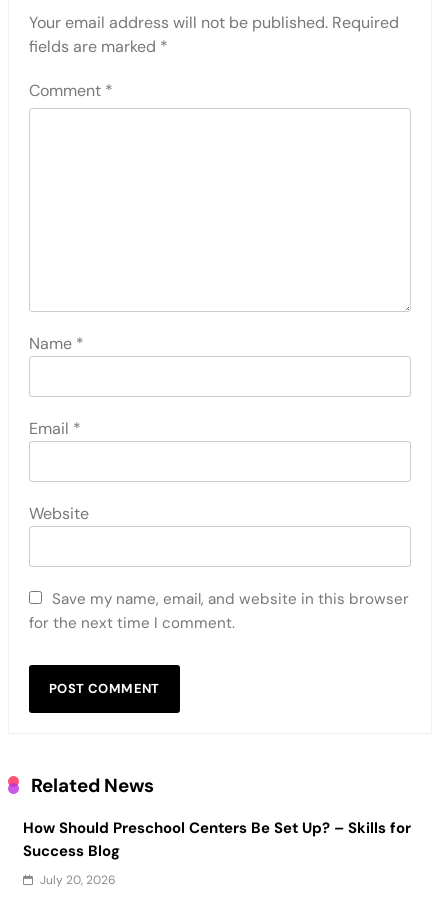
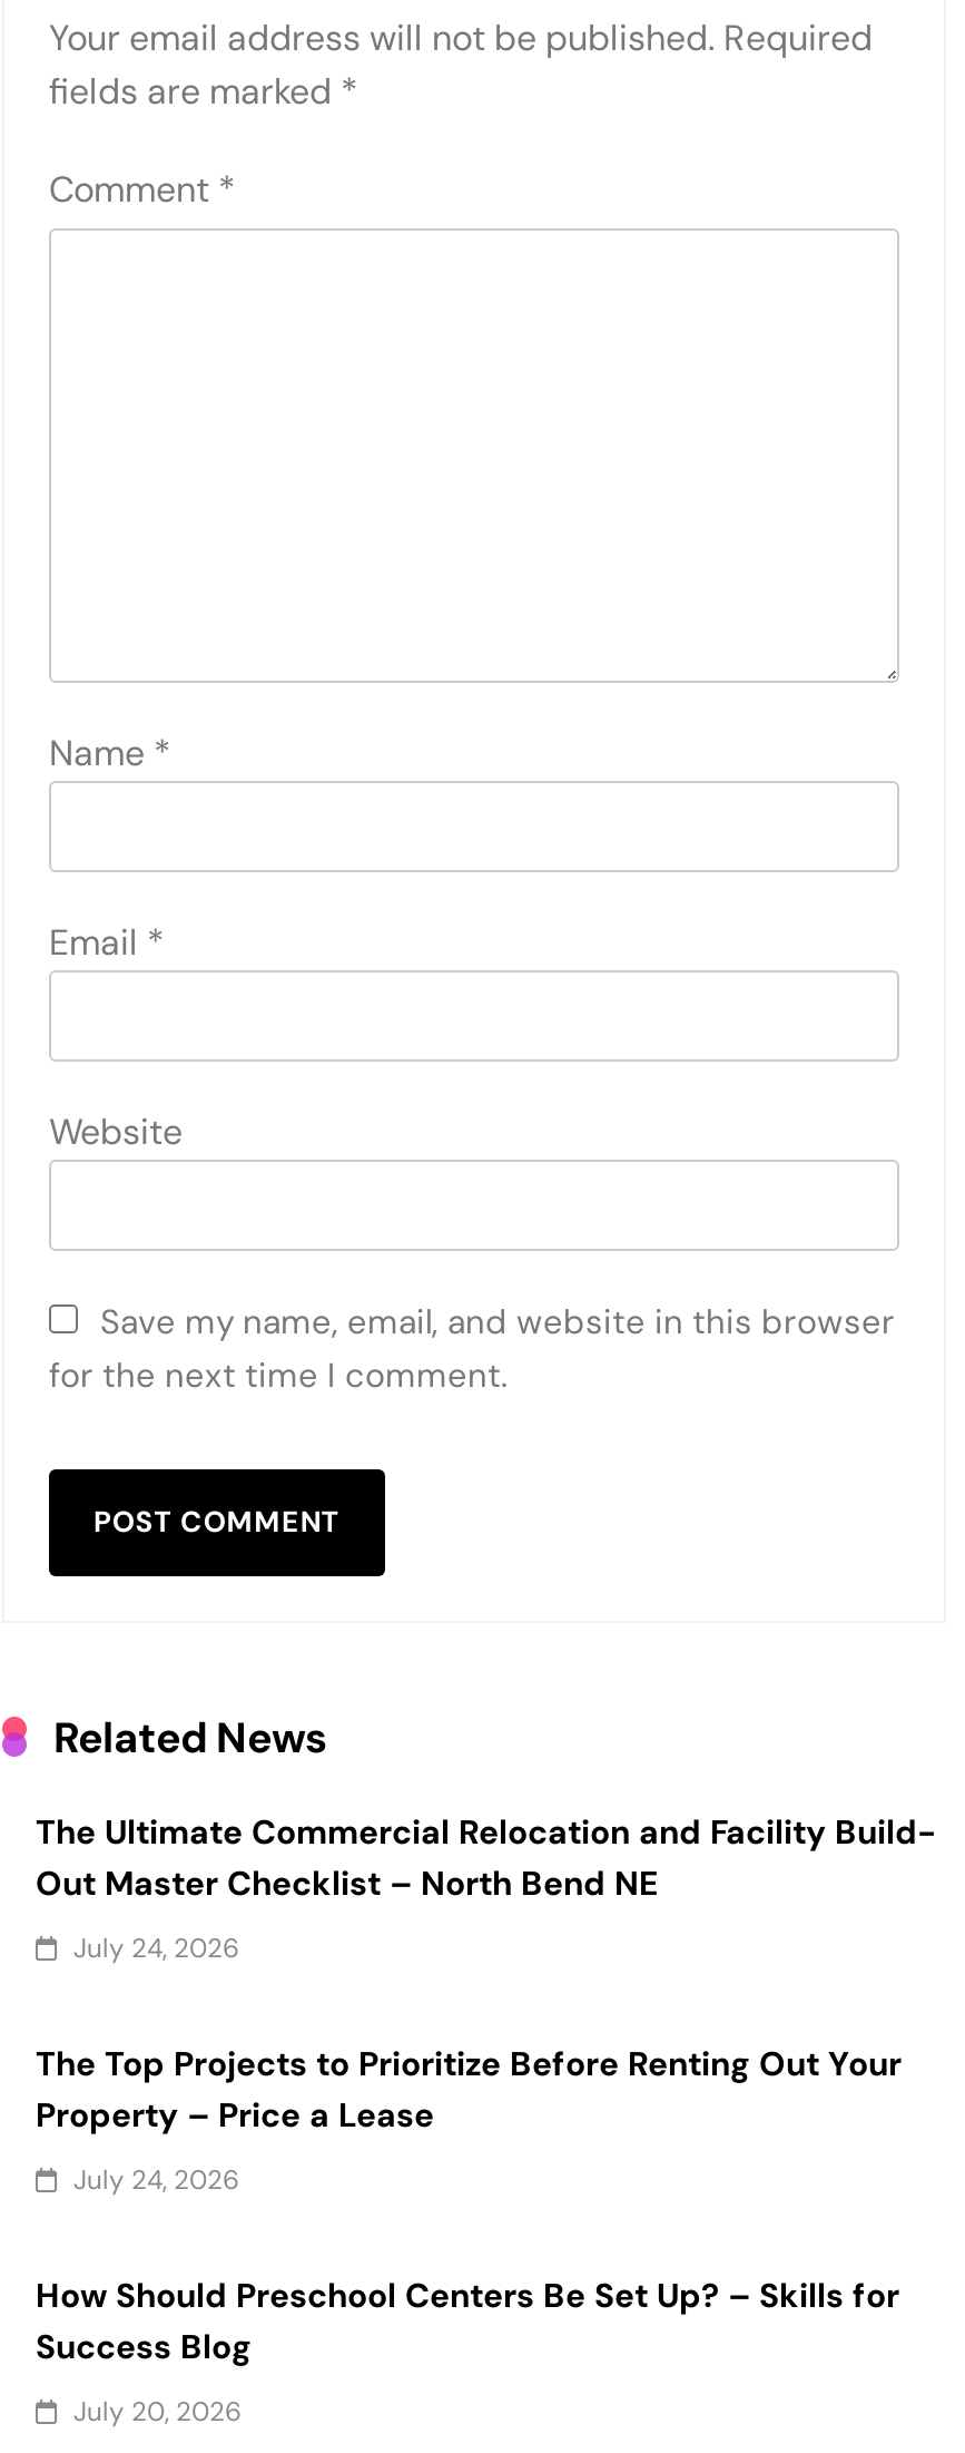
none -> [36,1810,937,2198] The Ultimate Commercial Relocation and Facility Build- | Out Master Checklist – North Bend NE | July 24, 2026 | The Top Projects to Prioritize Before Renting Out Your | Property – Price a Lease | July 24, 2026

